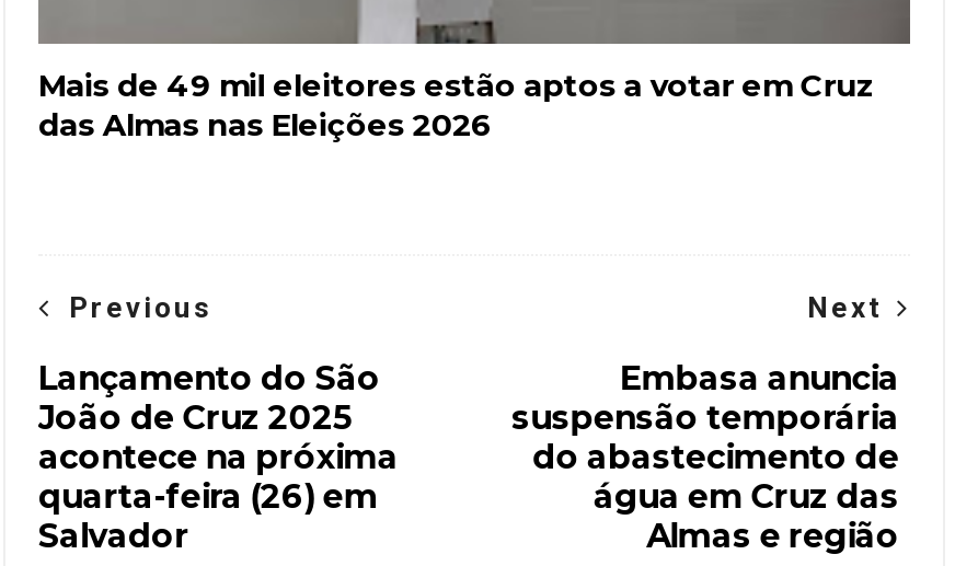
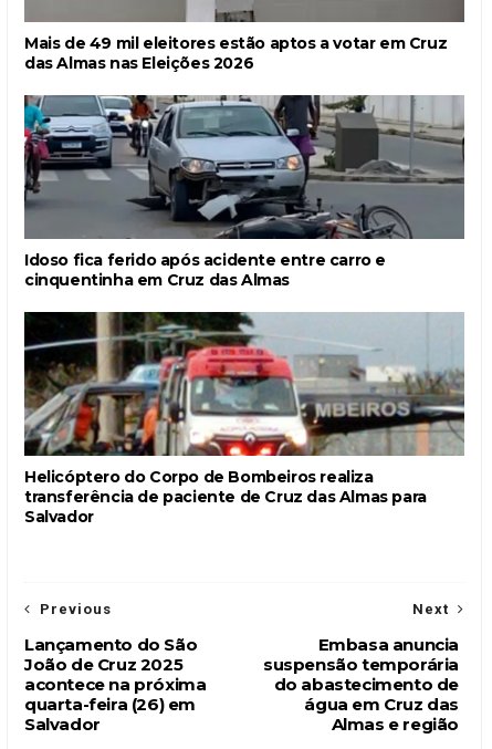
none -> [23,94,464,290] [image] | Idoso fica ferido após acidente entre carro e | cinquentinha em Cruz das Almas
none -> [24,311,464,527] [image] | Helicóptero do Corpo de Bombeiros realiza | transferência de paciente de Cruz das Almas para | Salvador

